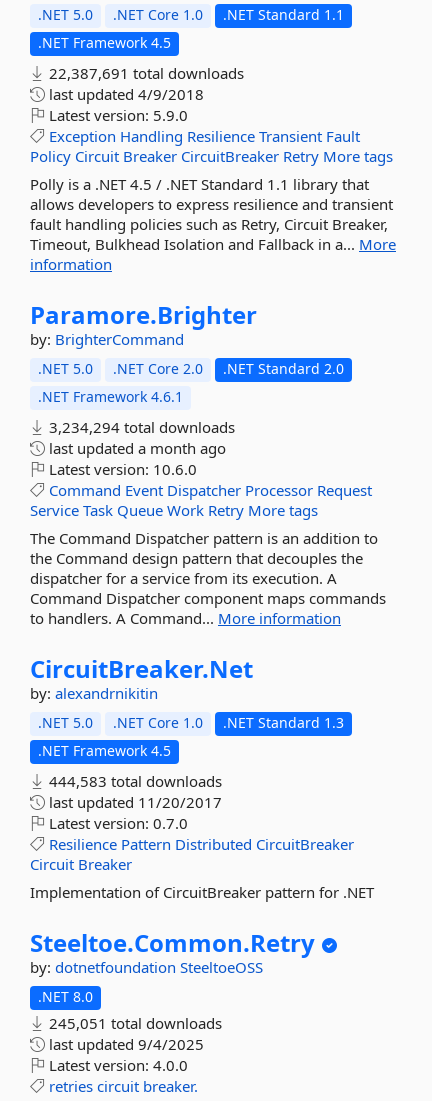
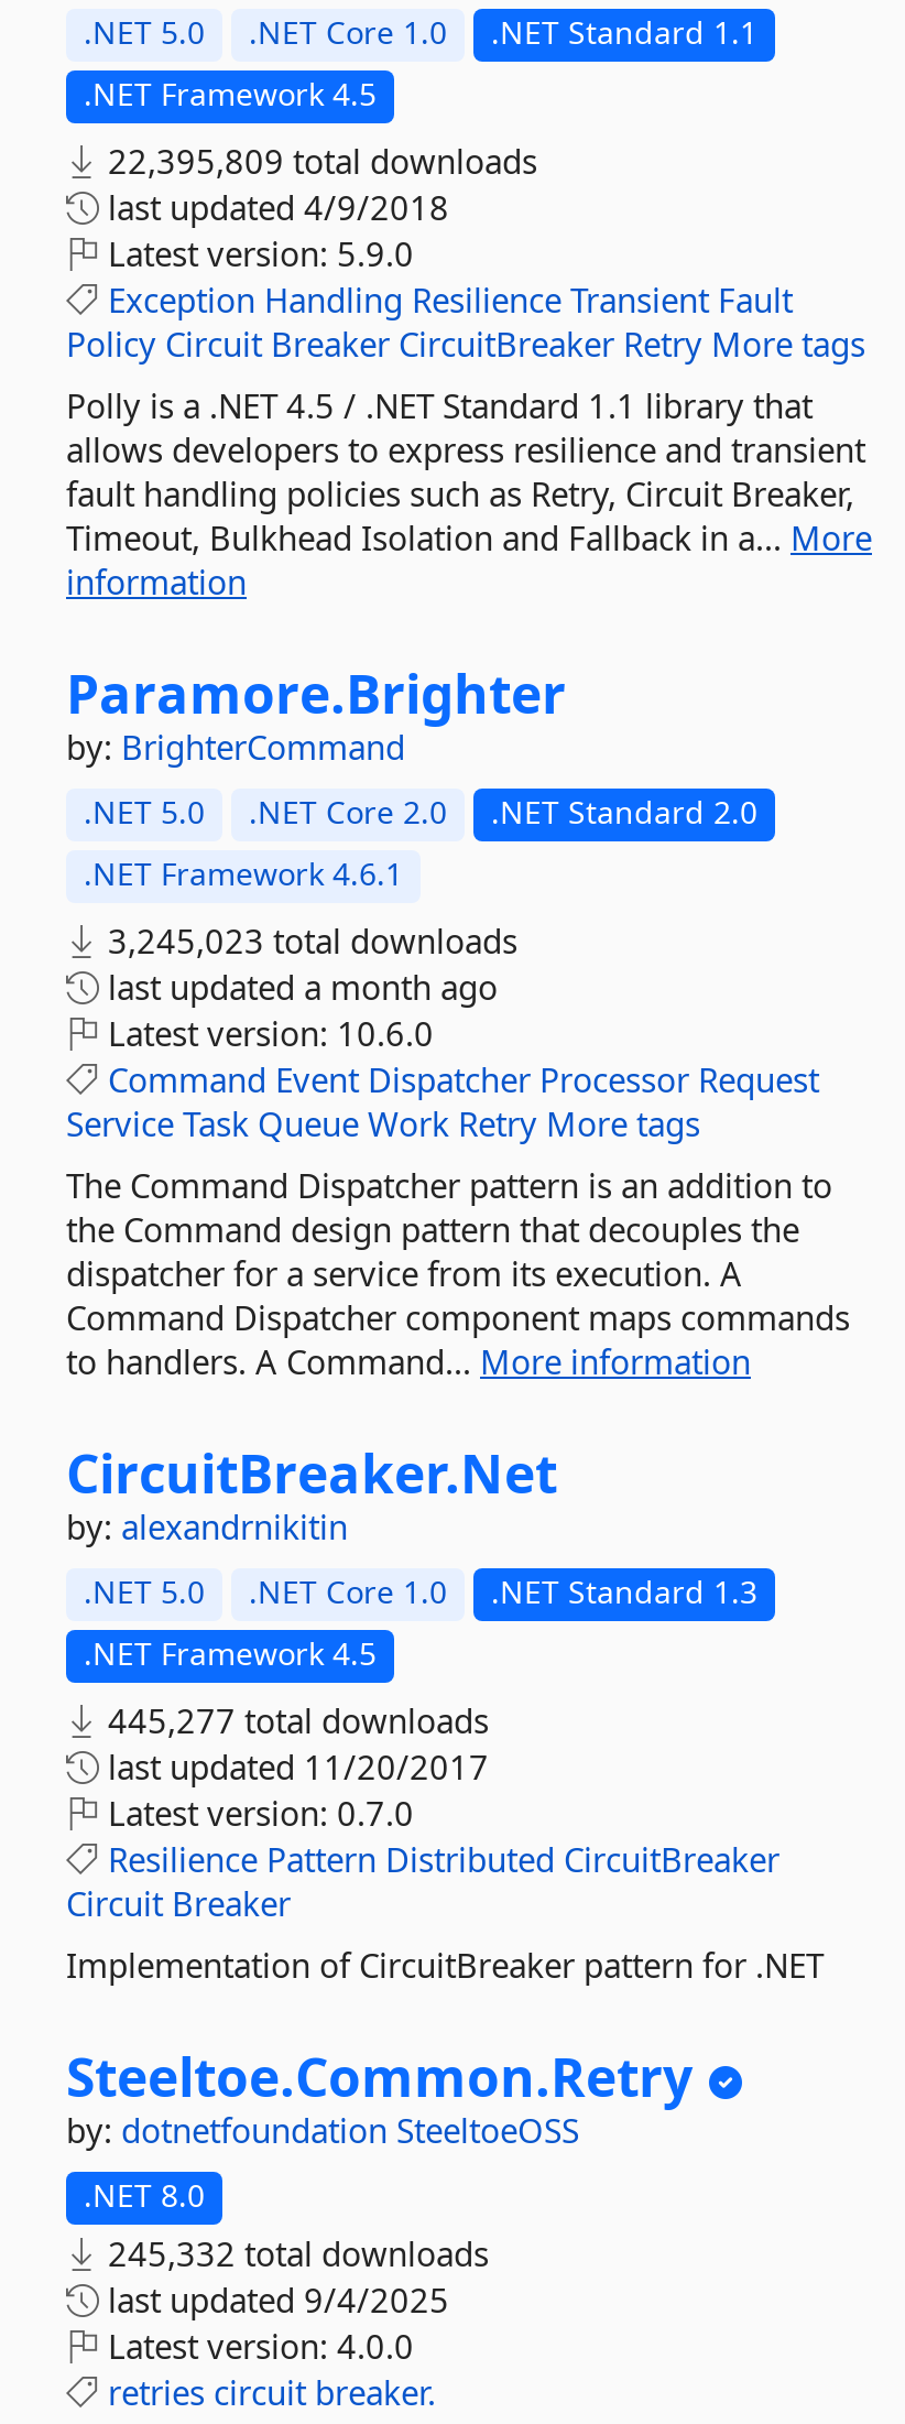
[45,63,244,83] 22,387,691 total downloads -> [99,139,537,183] 22,395,809 total downloads
[45,417,235,437] 3,234,294 total downloads -> [99,918,517,963] 3,245,023 total downloads
[45,771,222,791] 444,583 total downloads -> [99,1698,489,1742] 445,277 total downloads
[45,1013,222,1033] 245,051 total downloads -> [99,2231,489,2275] 245,332 total downloads

